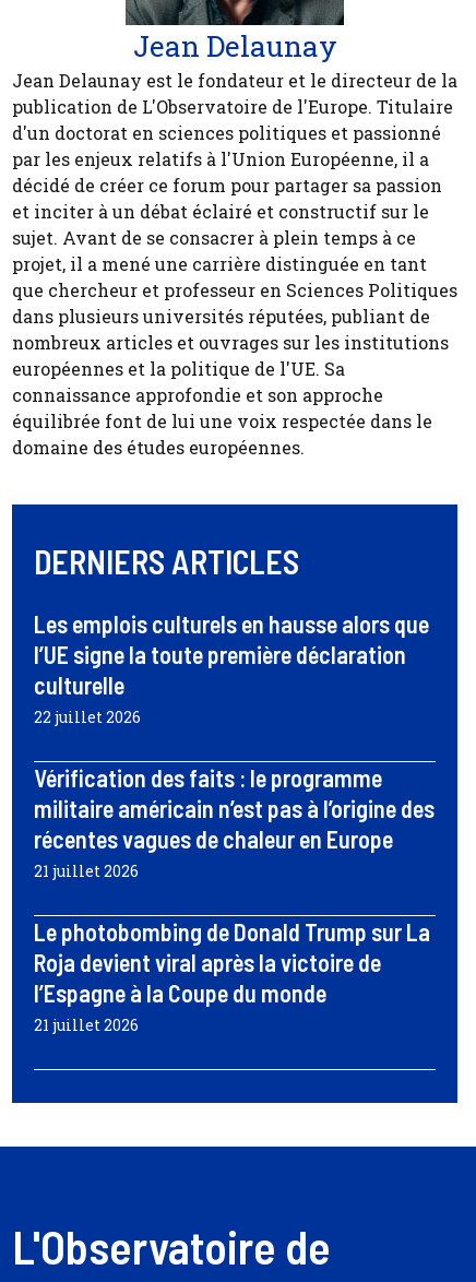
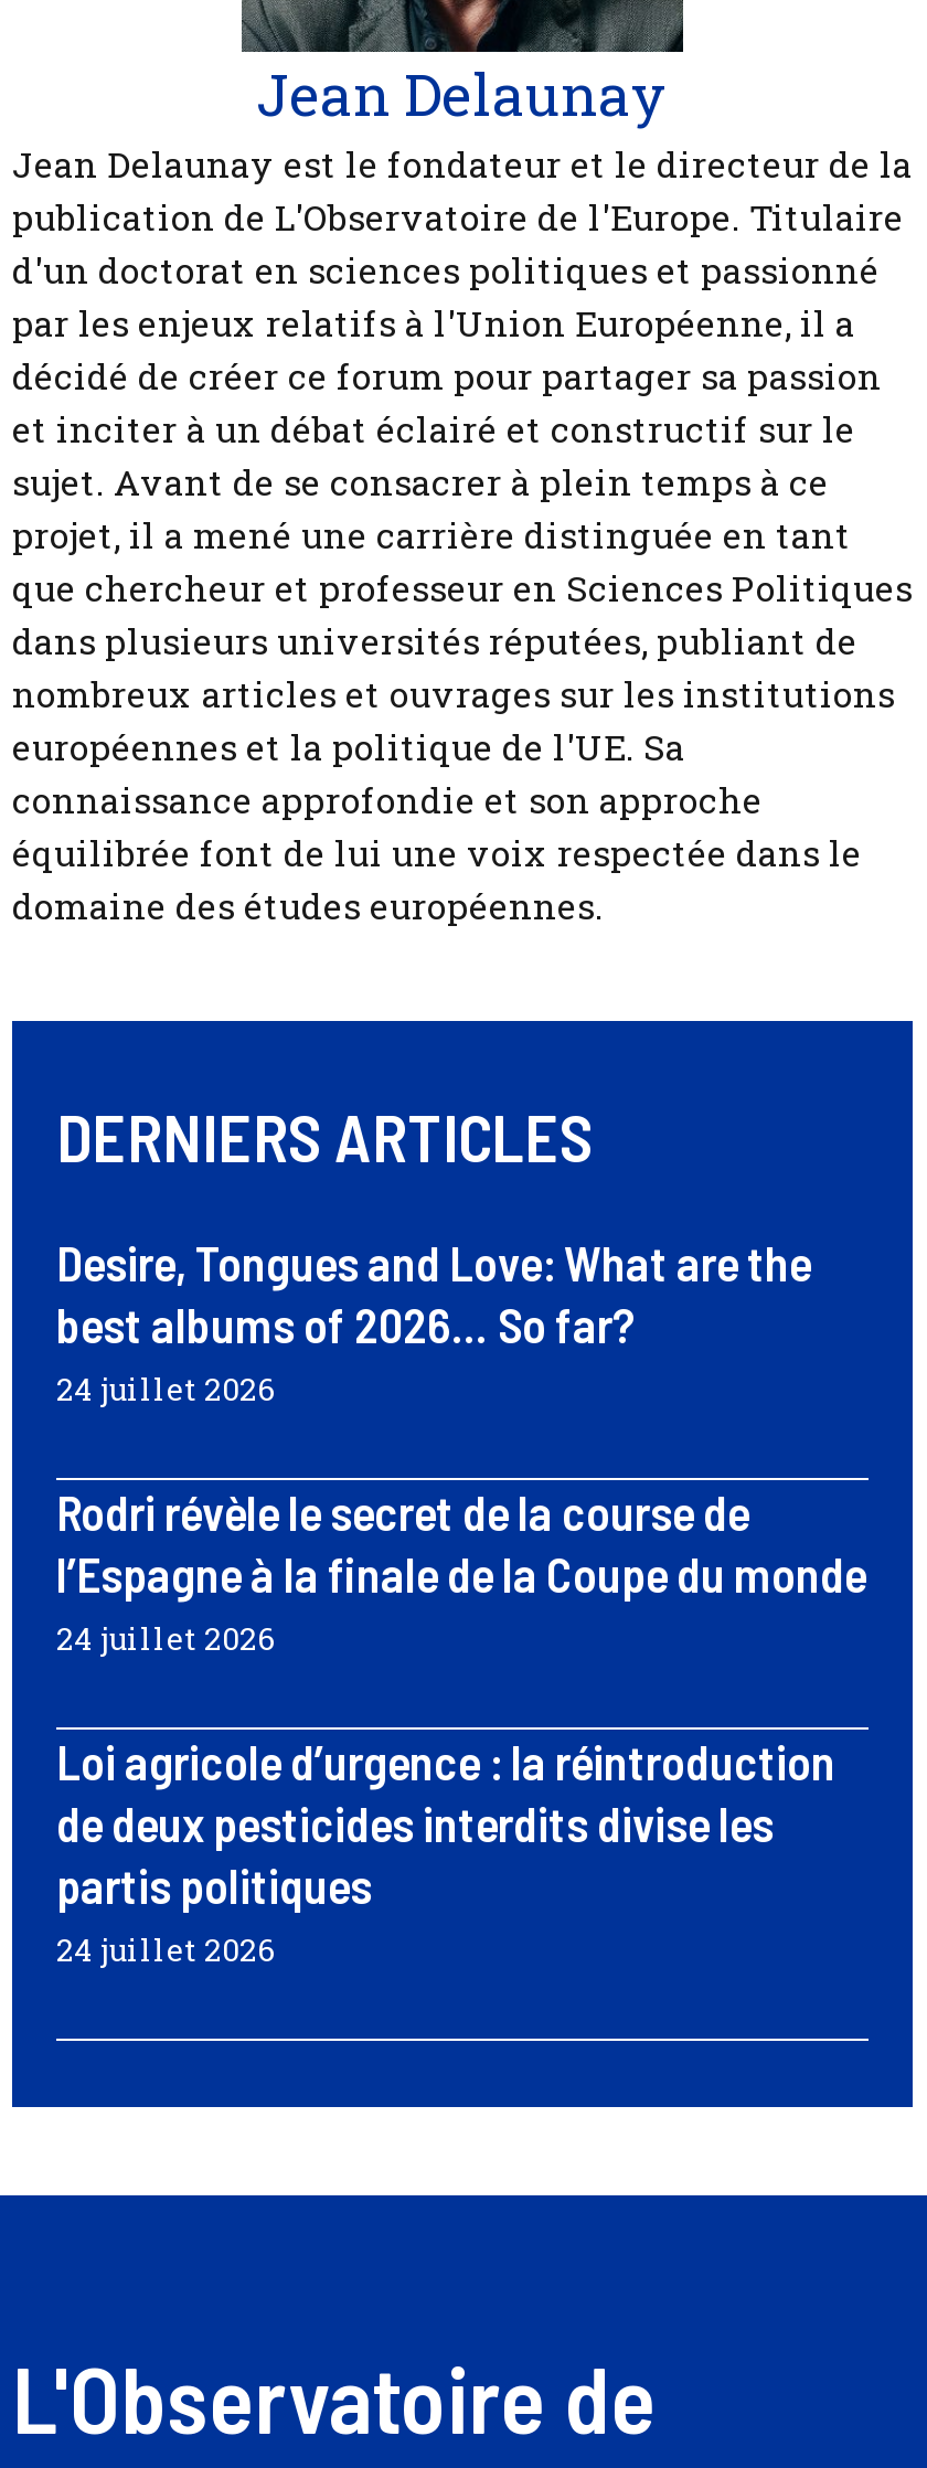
[34,610,429,728] Les emplois culturels en hausse alors que | l’UE signe la toute première déclaration | culturelle | 22 juillet 2026 -> [56,1233,811,1409] Desire, Tongues and Love: What are the | best albums of 2026… So far? | 24 juillet 2026
[34,764,435,882] Vérification des faits : le programme | militaire américain n’est pas à l’origine des | récentes vagues de chaleur en Europe | 21 juillet 2026 -> [56,1482,866,1659] Rodri révèle le secret de la course de | l’Espagne à la finale de la Coupe du monde | 24 juillet 2026
[34,918,430,1036] Le photobombing de Donald Trump sur La | Roja devient viral après la victoire de | l’Espagne à la Coupe du monde | 21 juillet 2026 -> [56,1732,835,1970] Loi agricole d’urgence : la réintroduction | de deux pesticides interdits divise les | partis politiques | 24 juillet 2026

